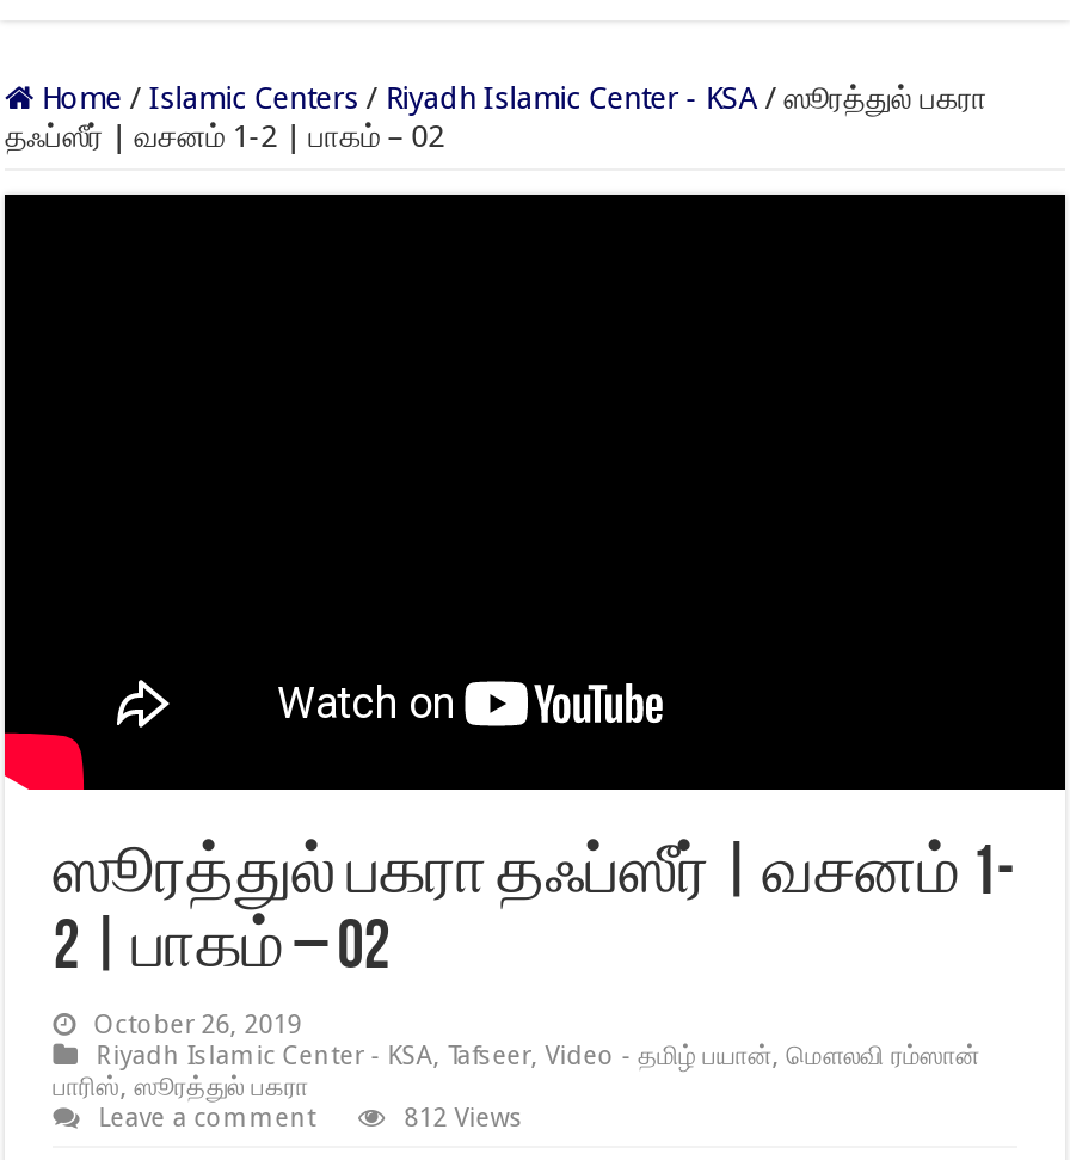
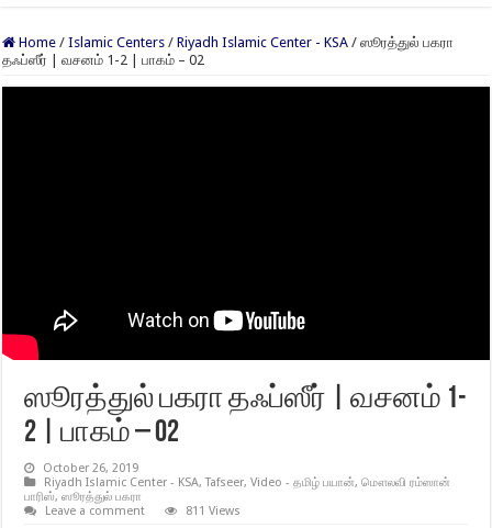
[404,1103,524,1134] 812 Views -> [186,504,241,518] 811 Views

